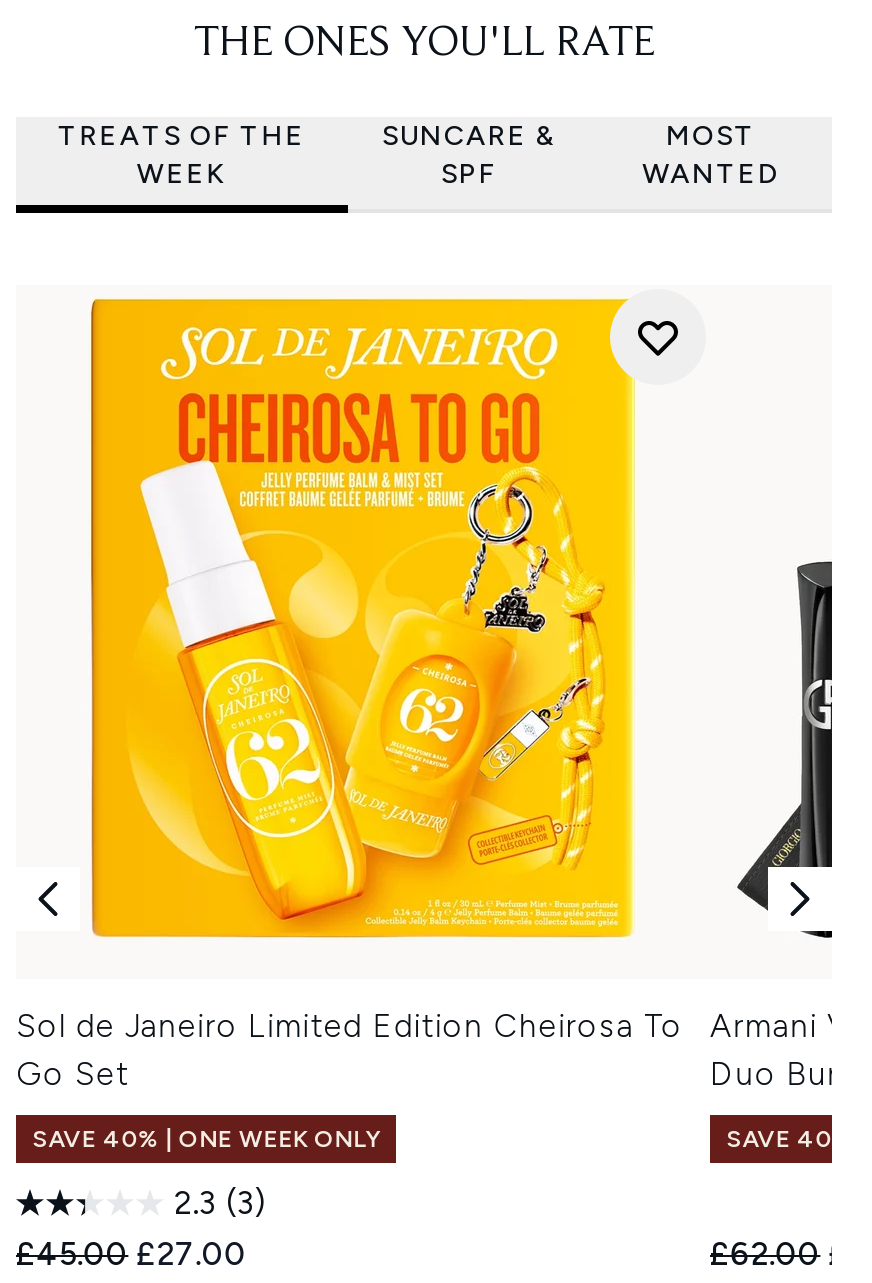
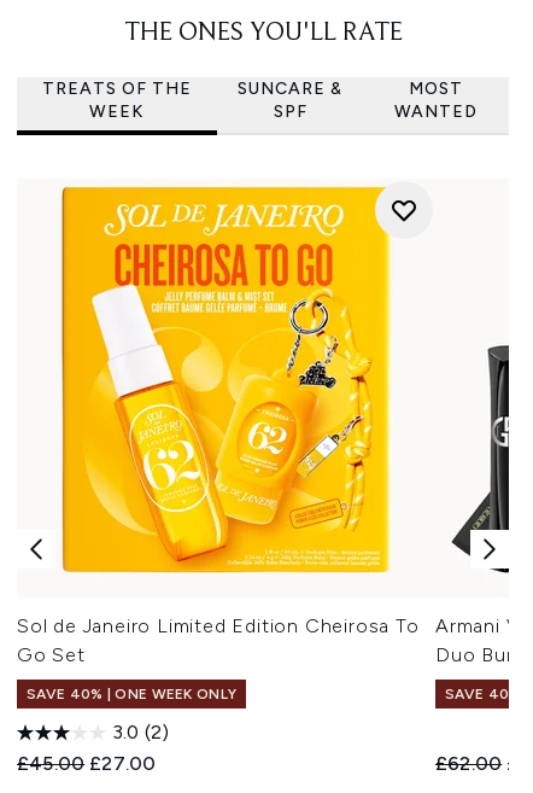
[174,1183,266,1221] 2.3 (3) -> [112,721,169,744] 3.0 (2)

